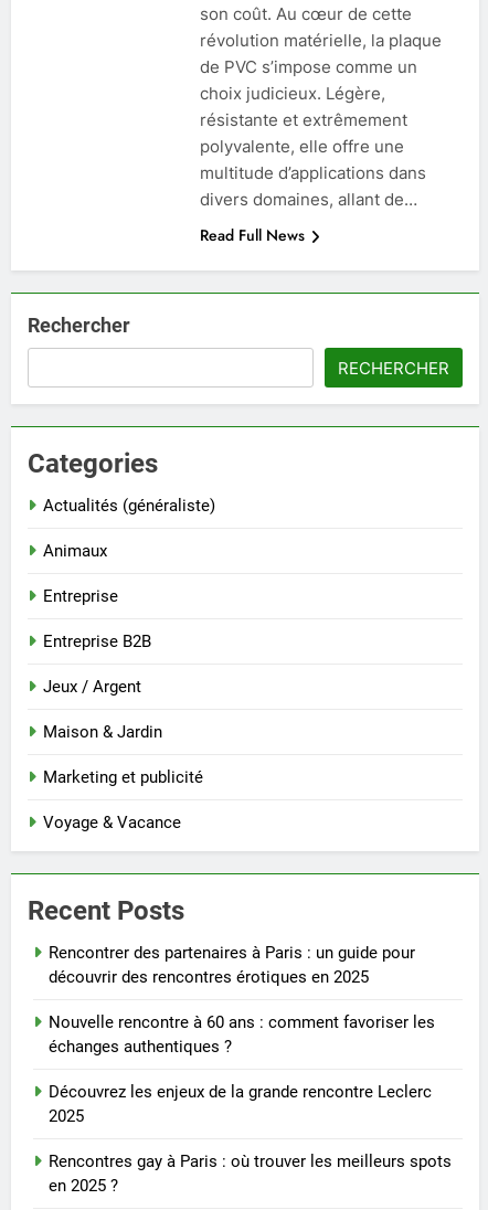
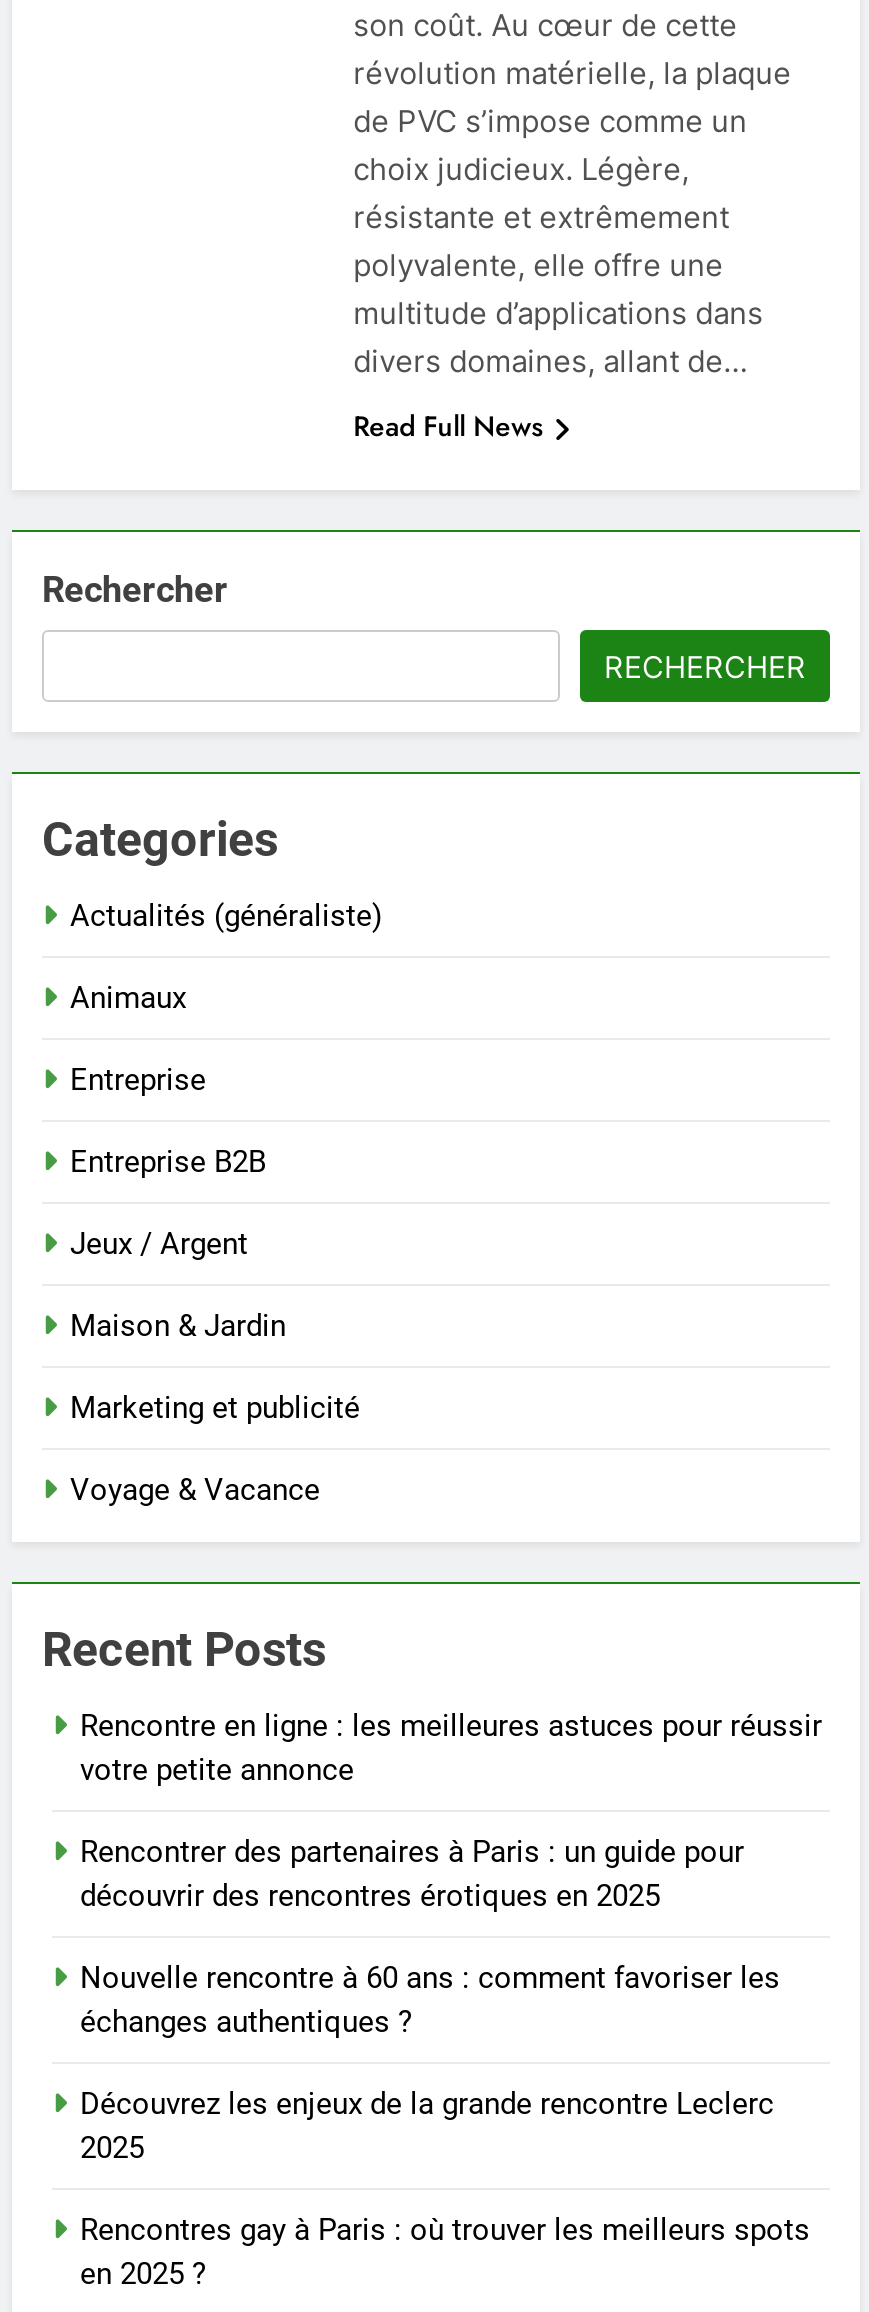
none -> [80,1709,822,1789] Rencontre en ligne : les meilleures astuces pour réussir | votre petite annonce

